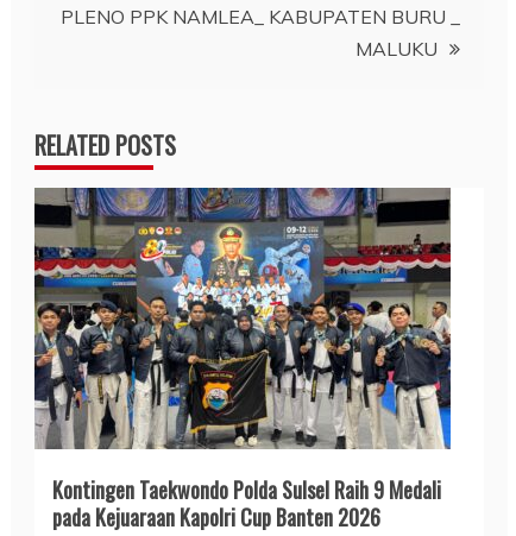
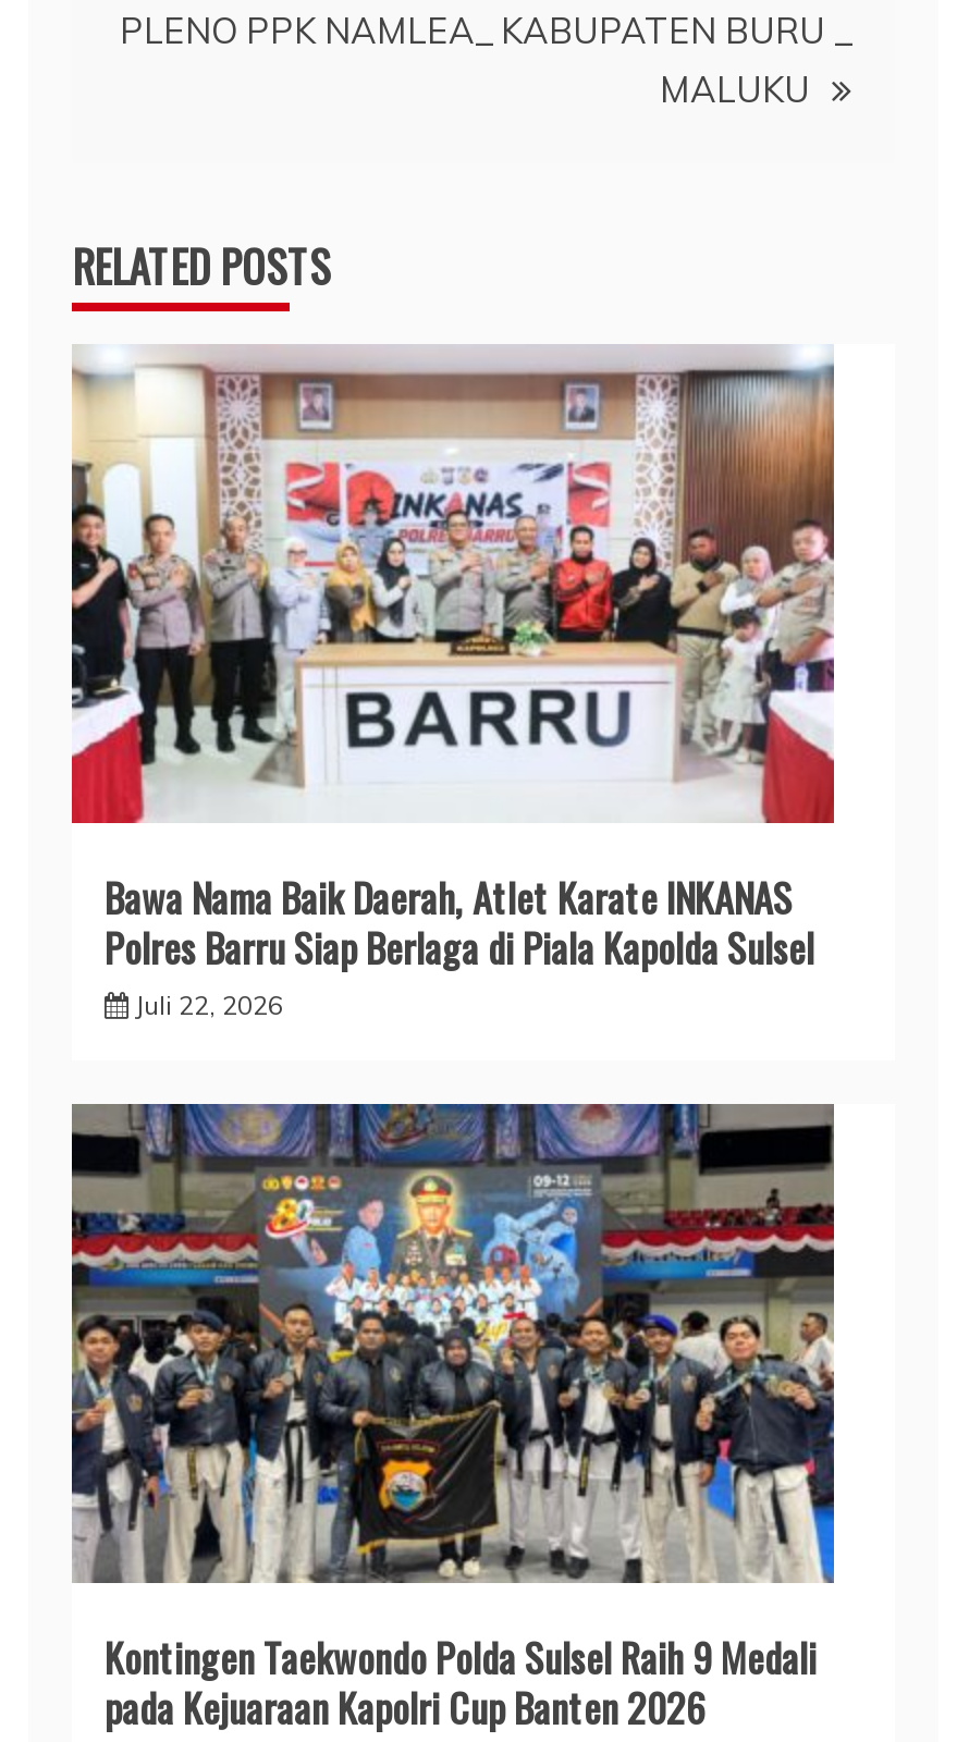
none -> [70,344,836,1020] [image] | Bawa Nama Baik Daerah, Atlet Karate INKANAS | Polres Barru Siap Berlaga di Piala Kapolda Sulsel | Juli 22, 2026

